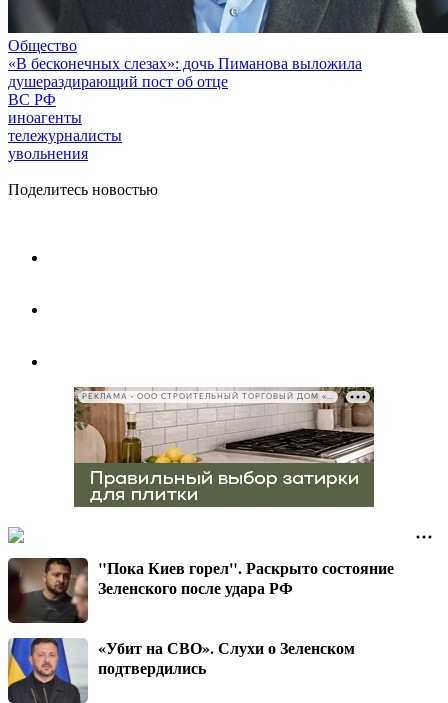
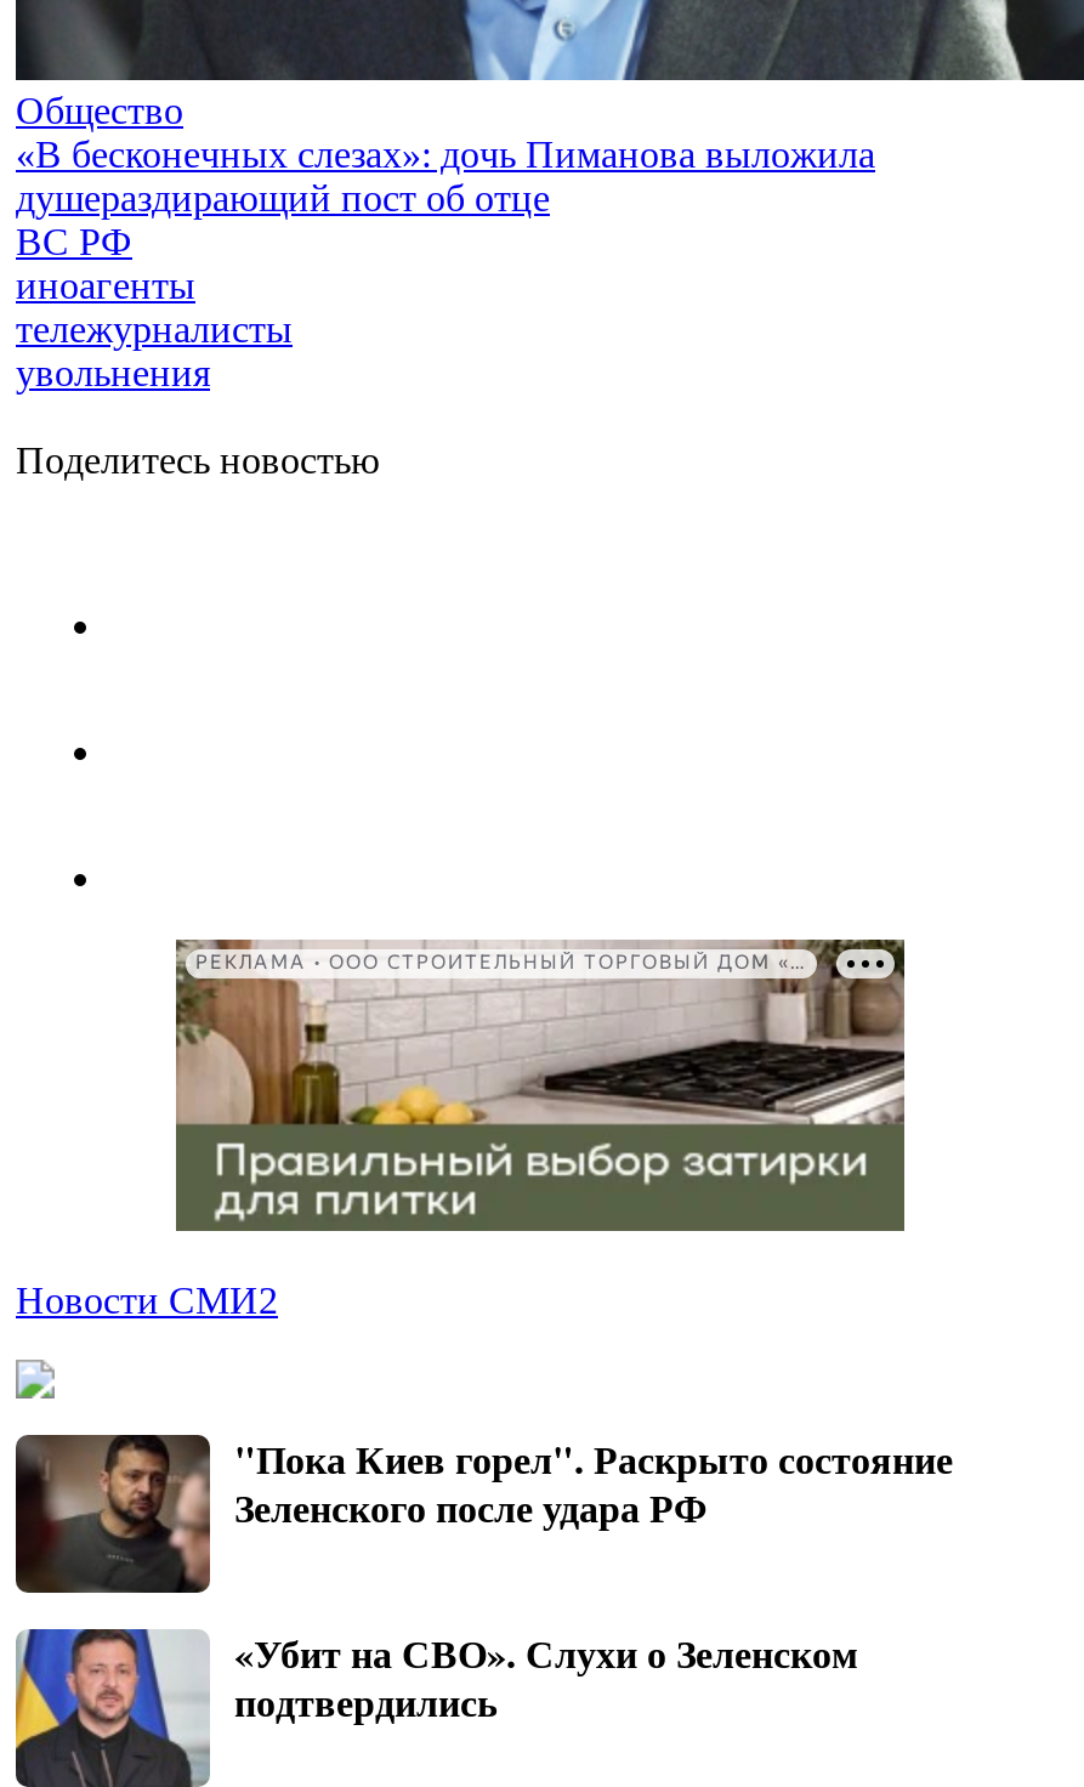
none -> [16,1280,278,1321] Новости СМИ2

